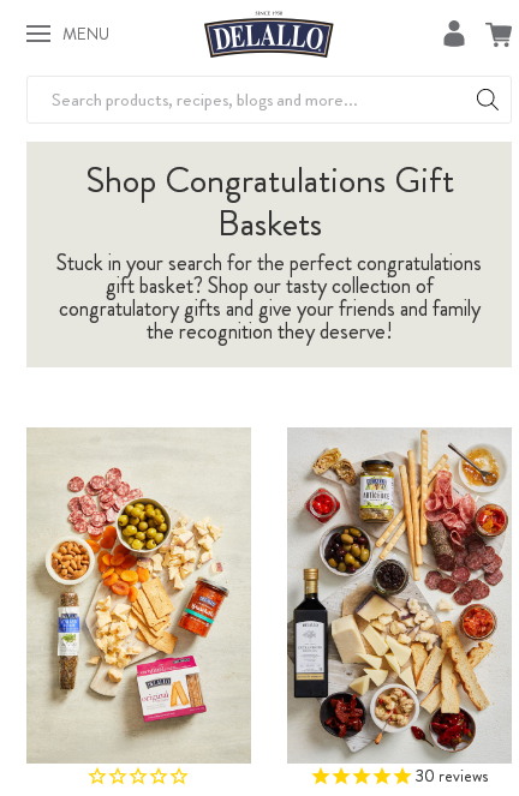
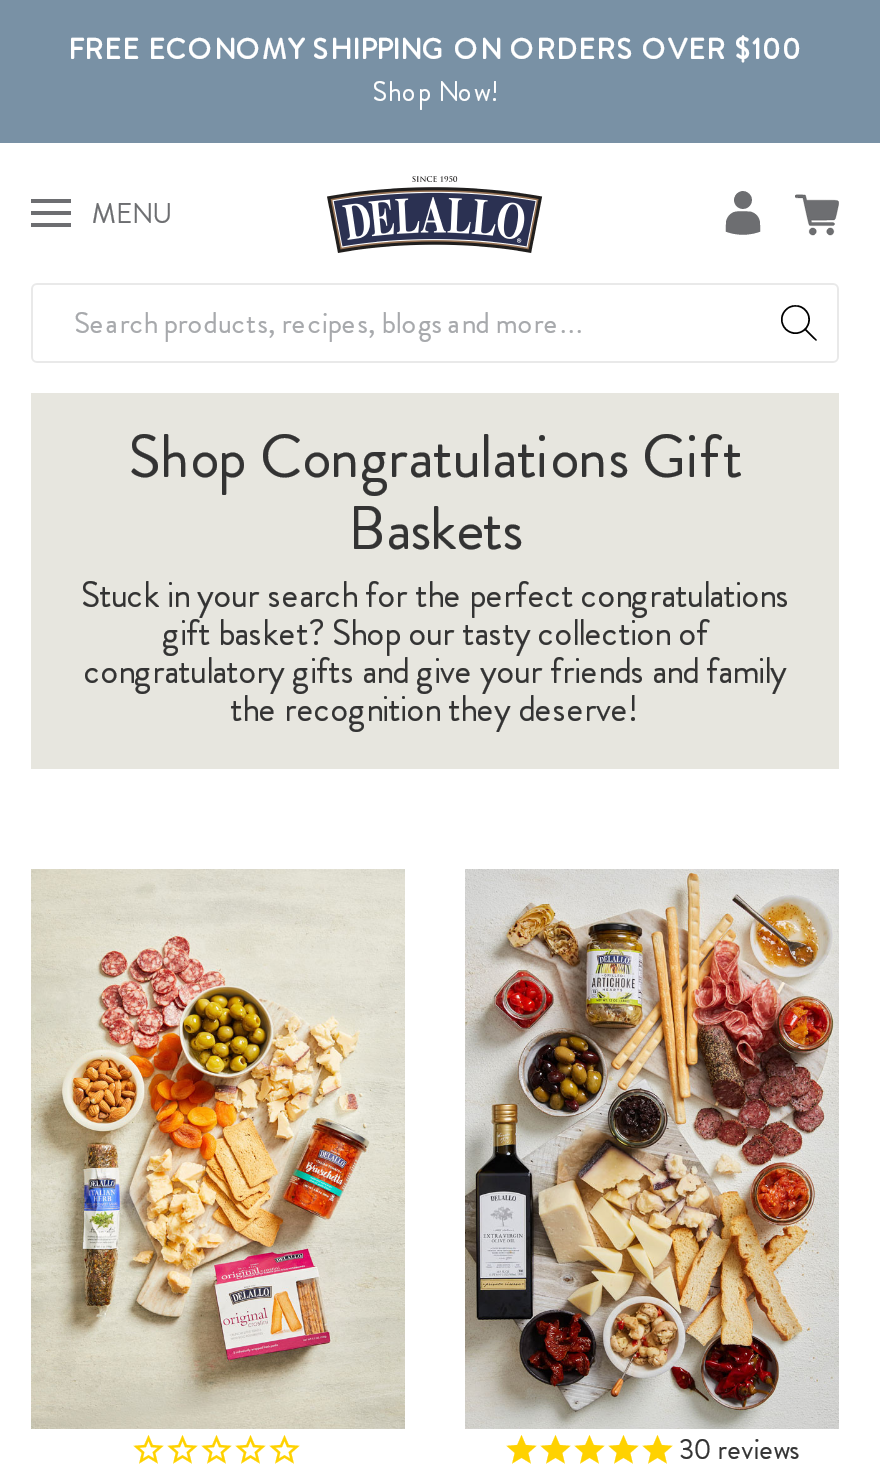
none -> [68,29,802,111] FREE ECONOMY SHIPPING ON ORDERS OVER $100 | Shop Now!

